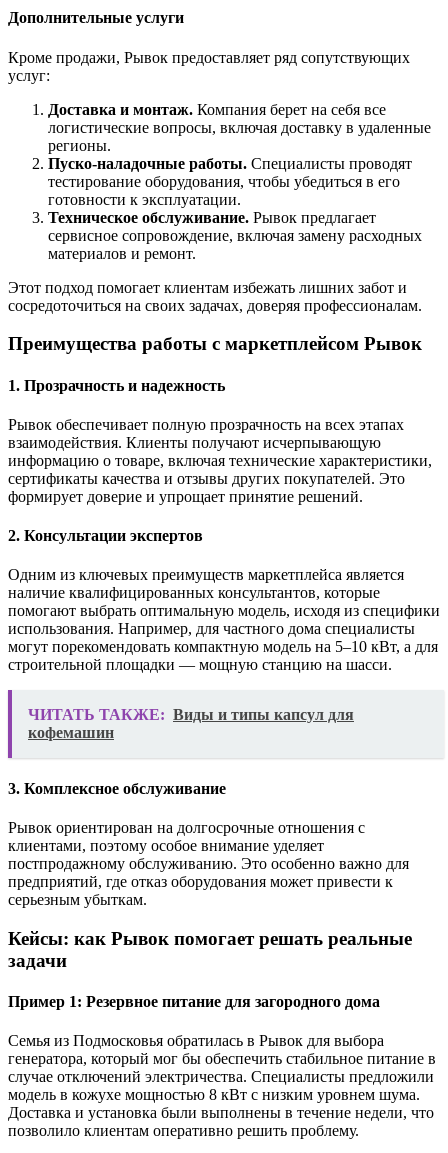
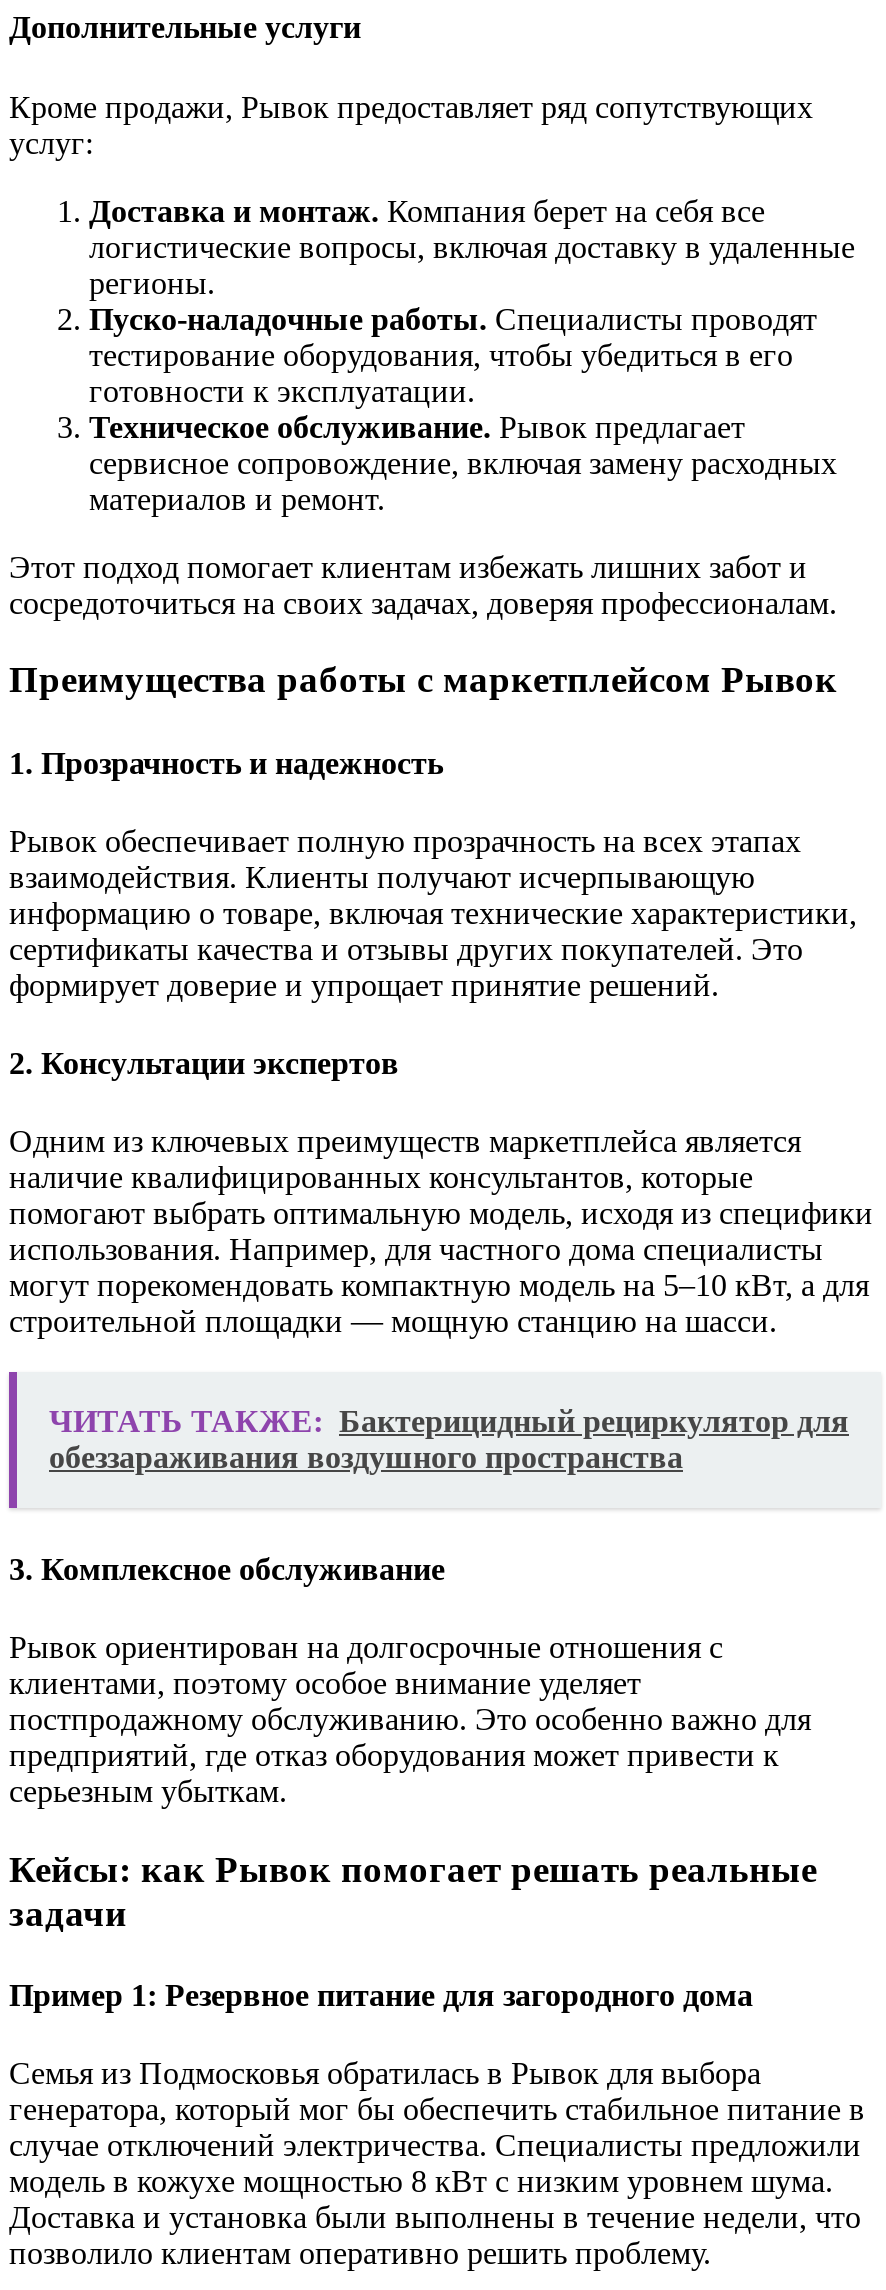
[28,706,354,741] ЧИТАТЬ ТАКЖЕ: Виды и типы капсул для | кофемашин -> [49,1405,849,1475] ЧИТАТЬ ТАКЖЕ: Бактерицидный рециркулятор для | обеззараживания воздушного пространства

